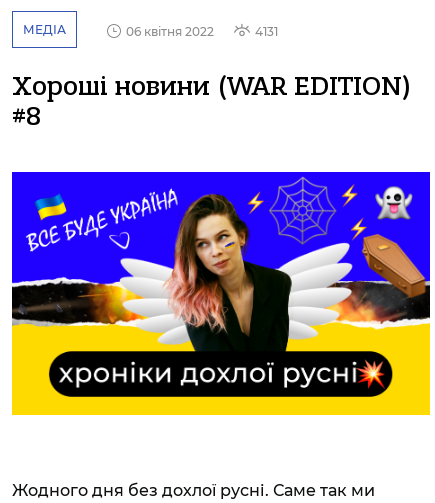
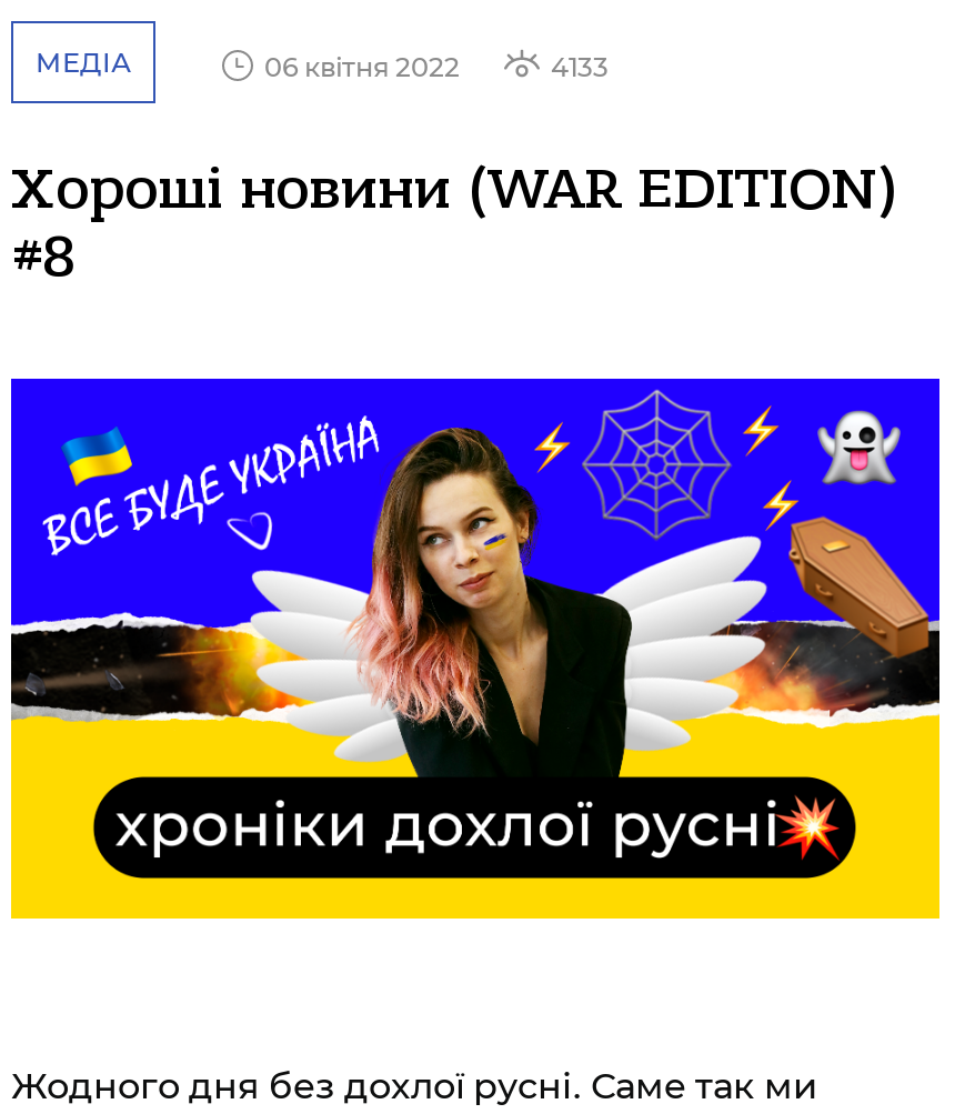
[255,24,278,39] 4131 -> [551,51,609,84] 4133

